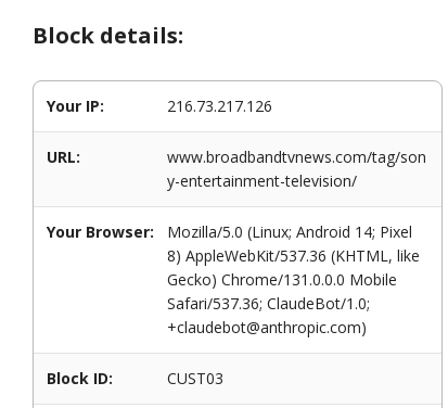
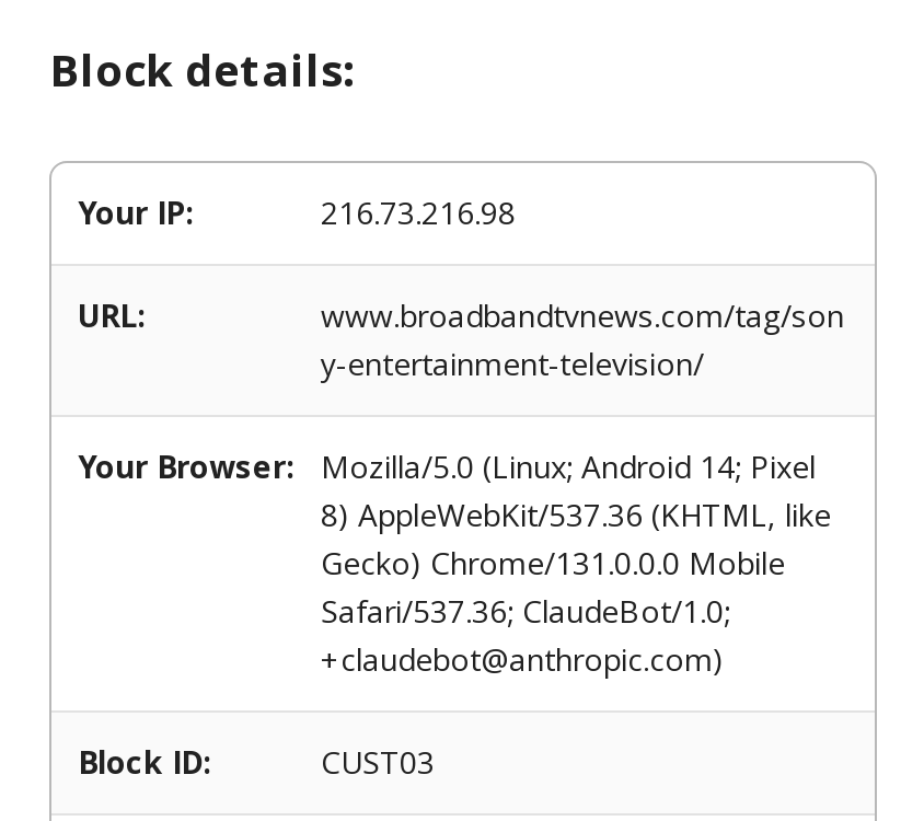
[167,95,272,116] 216.73.217.126 -> [321,192,516,233] 216.73.216.98

